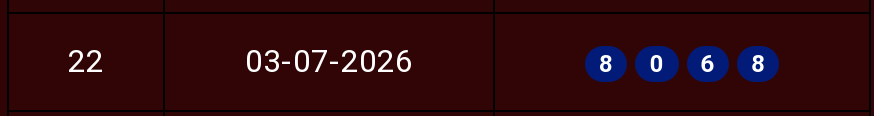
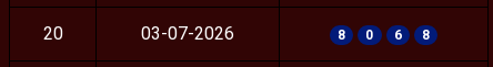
[68,42,104,80] 22 -> [43,23,63,44] 20

